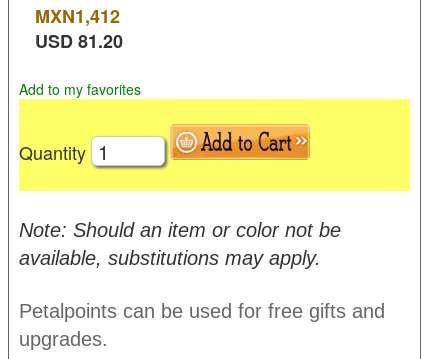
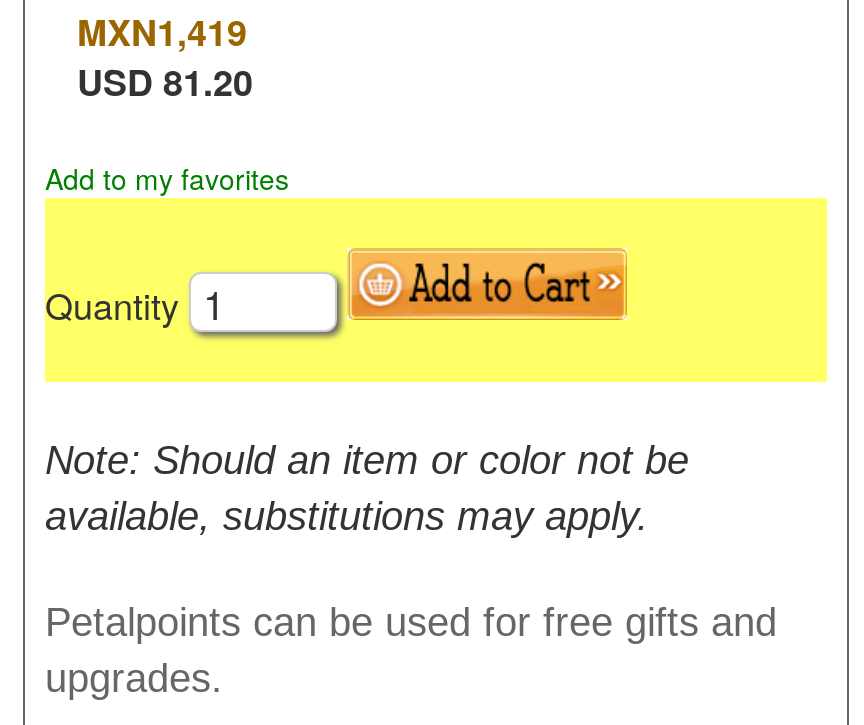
[35,3,120,29] MXN1,412 -> [77,6,247,58] MXN1,419

